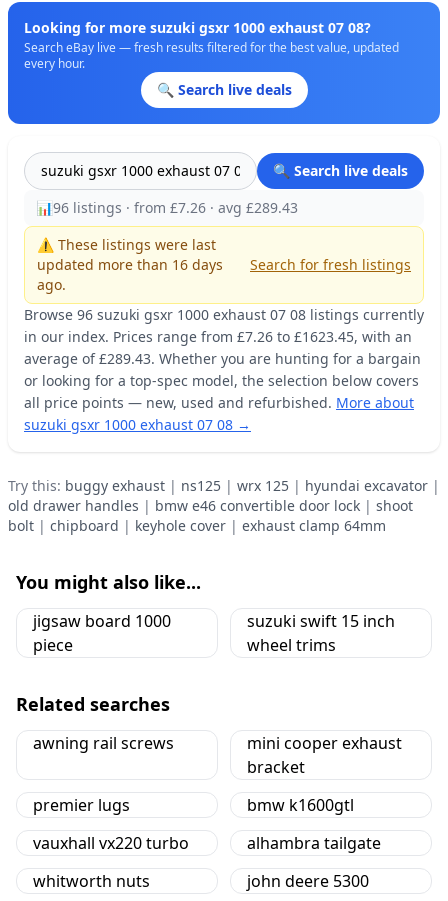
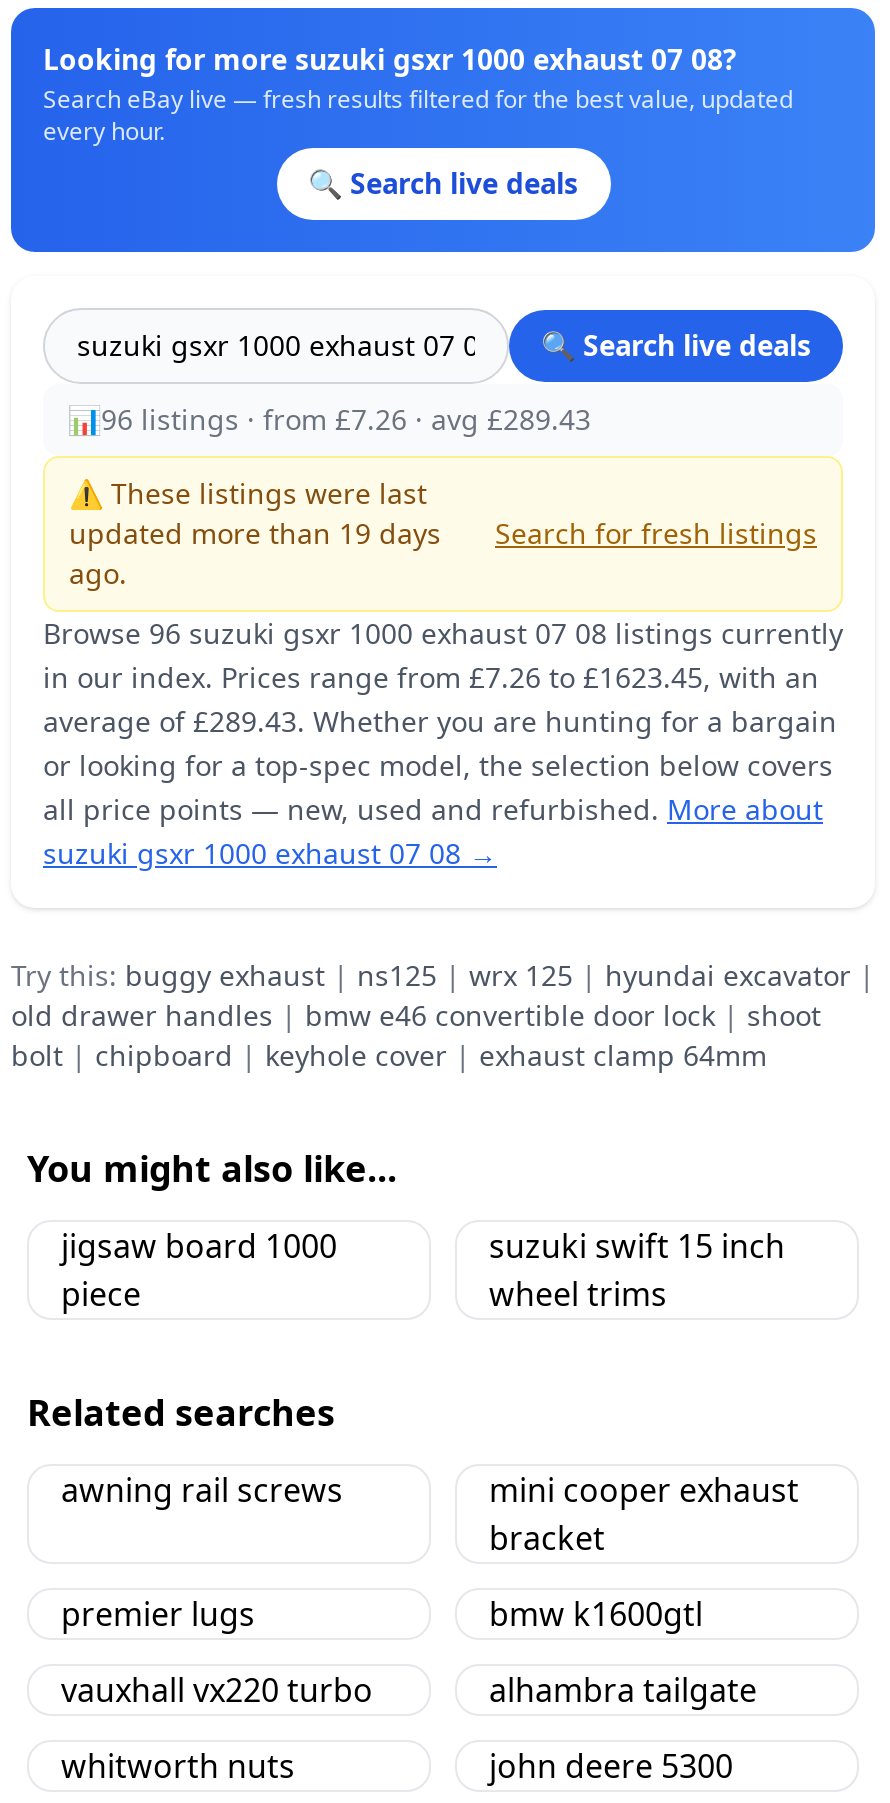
[37,255,223,274] updated more than 16 days -> [69,514,441,552] updated more than 19 days

